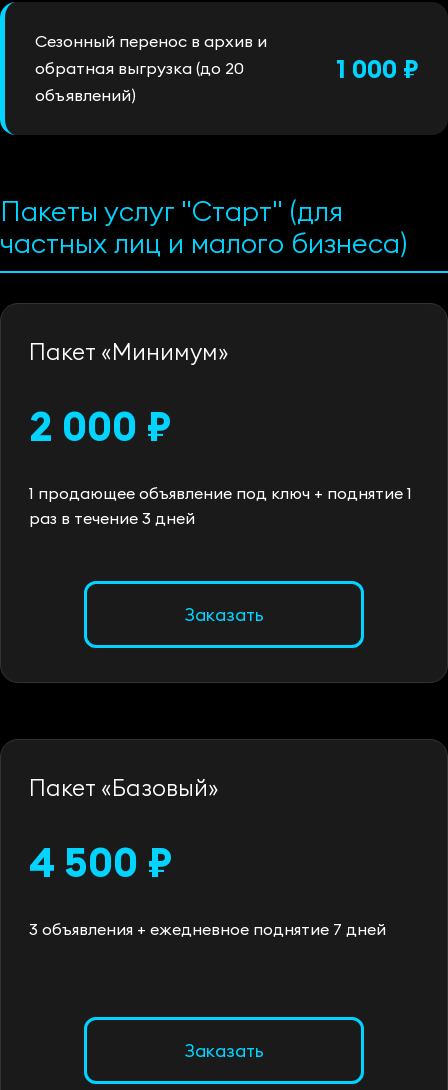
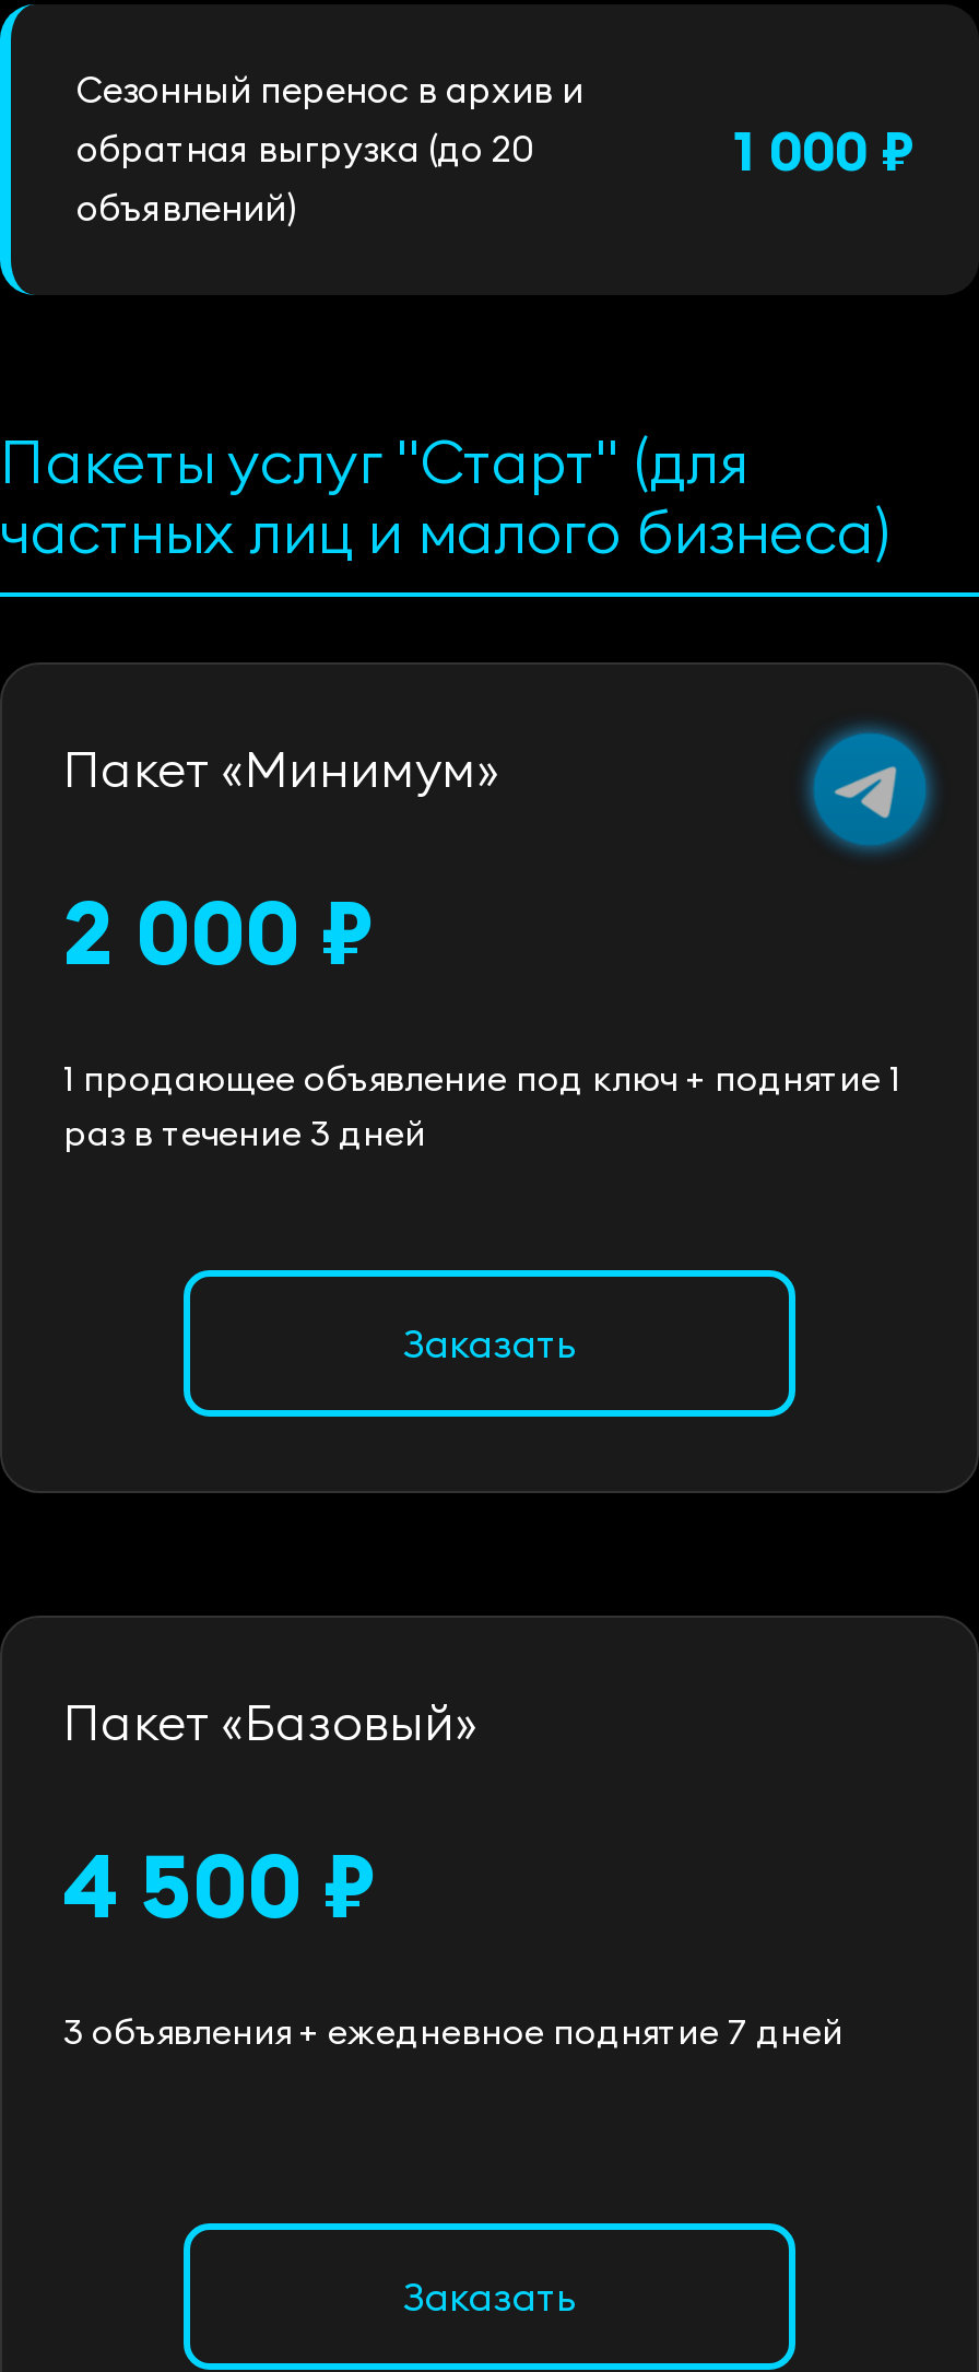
none -> [802,721,937,857] [image]

